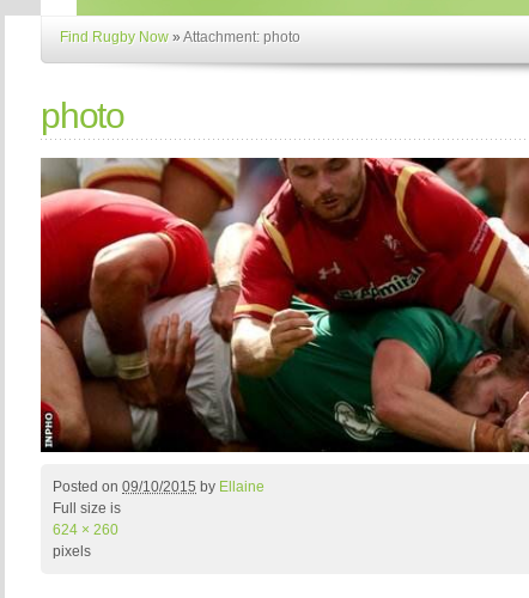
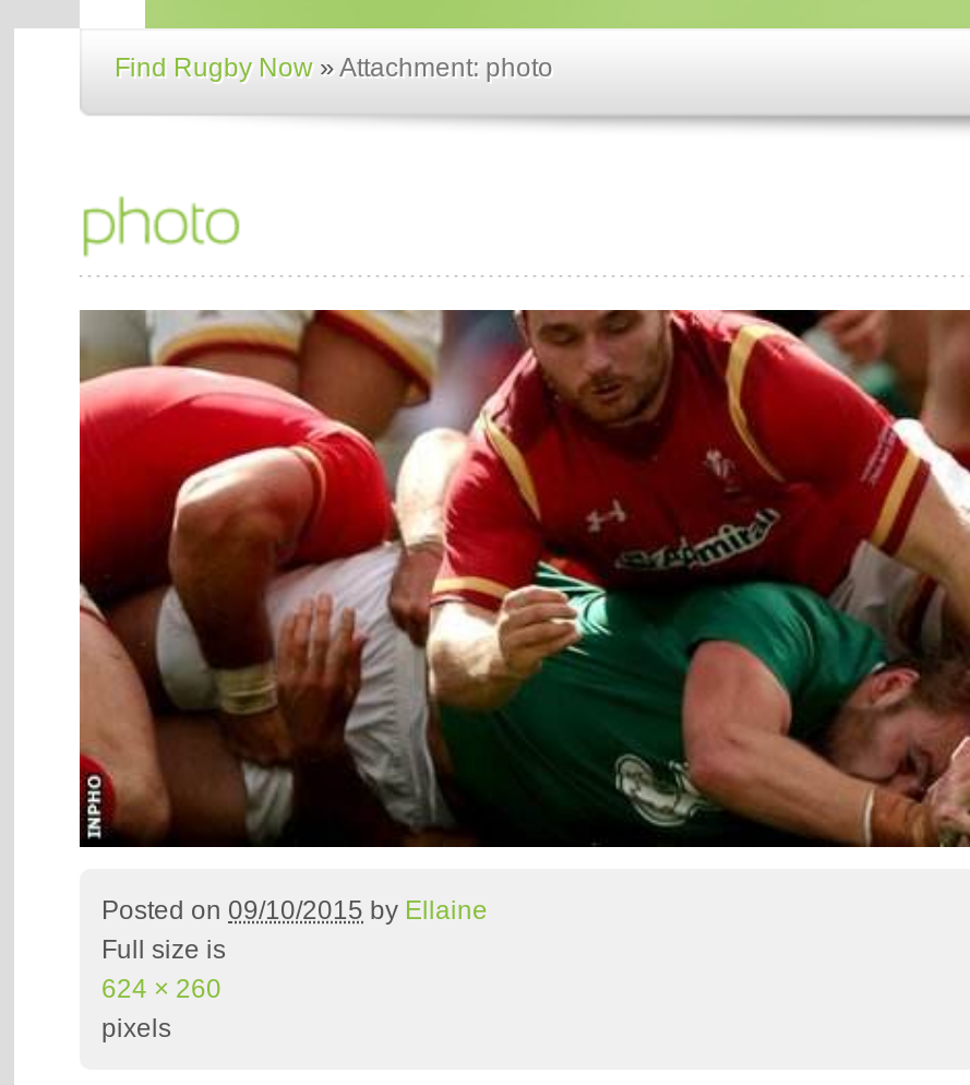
[41,96,124,135] photo -> none

